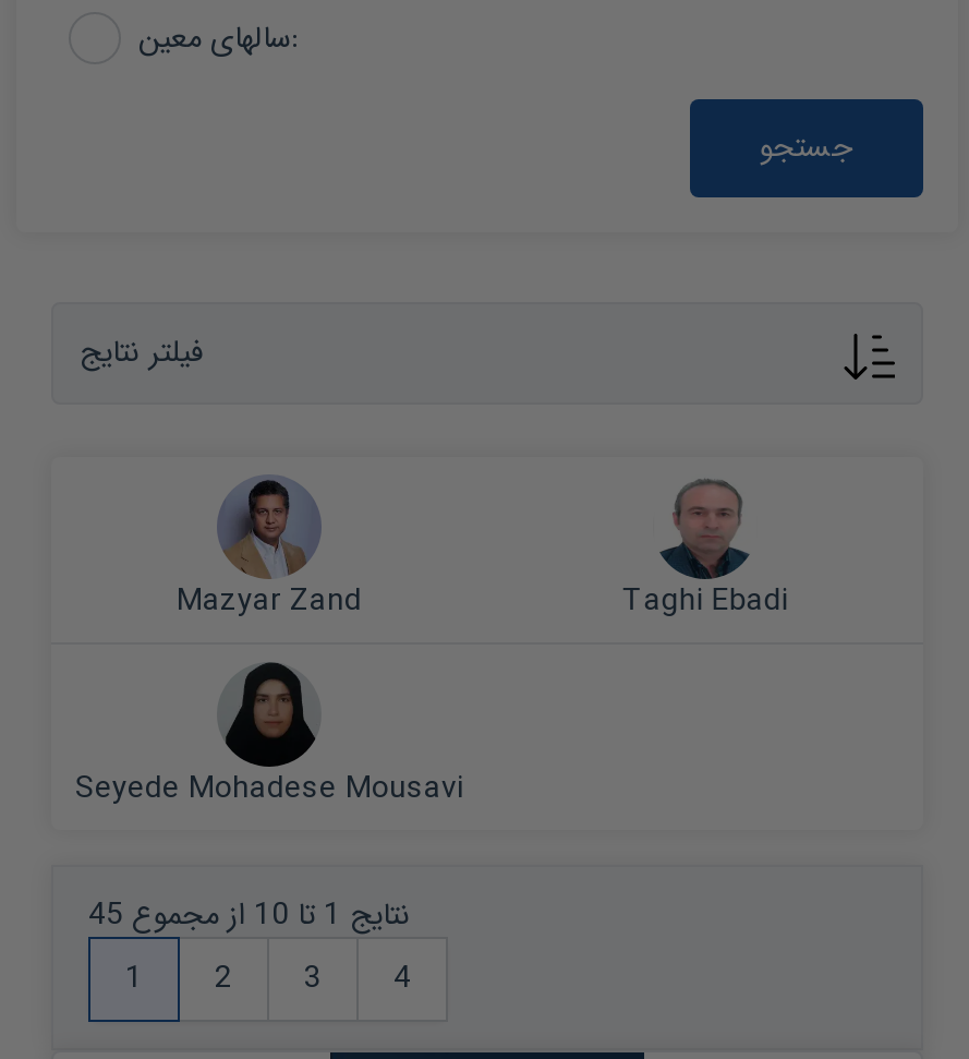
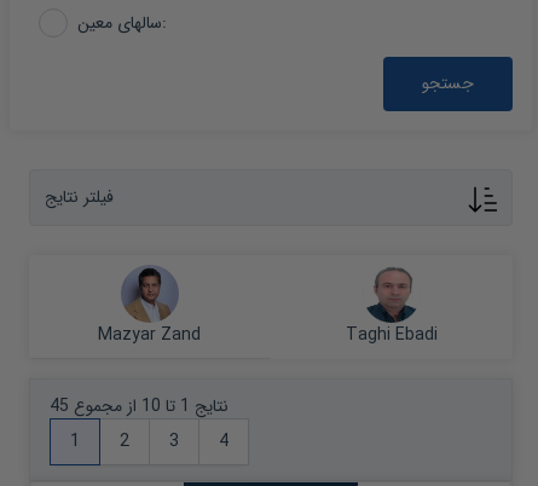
[75,662,463,813] [image] | Seyede Mohadese Mousavi -> none

